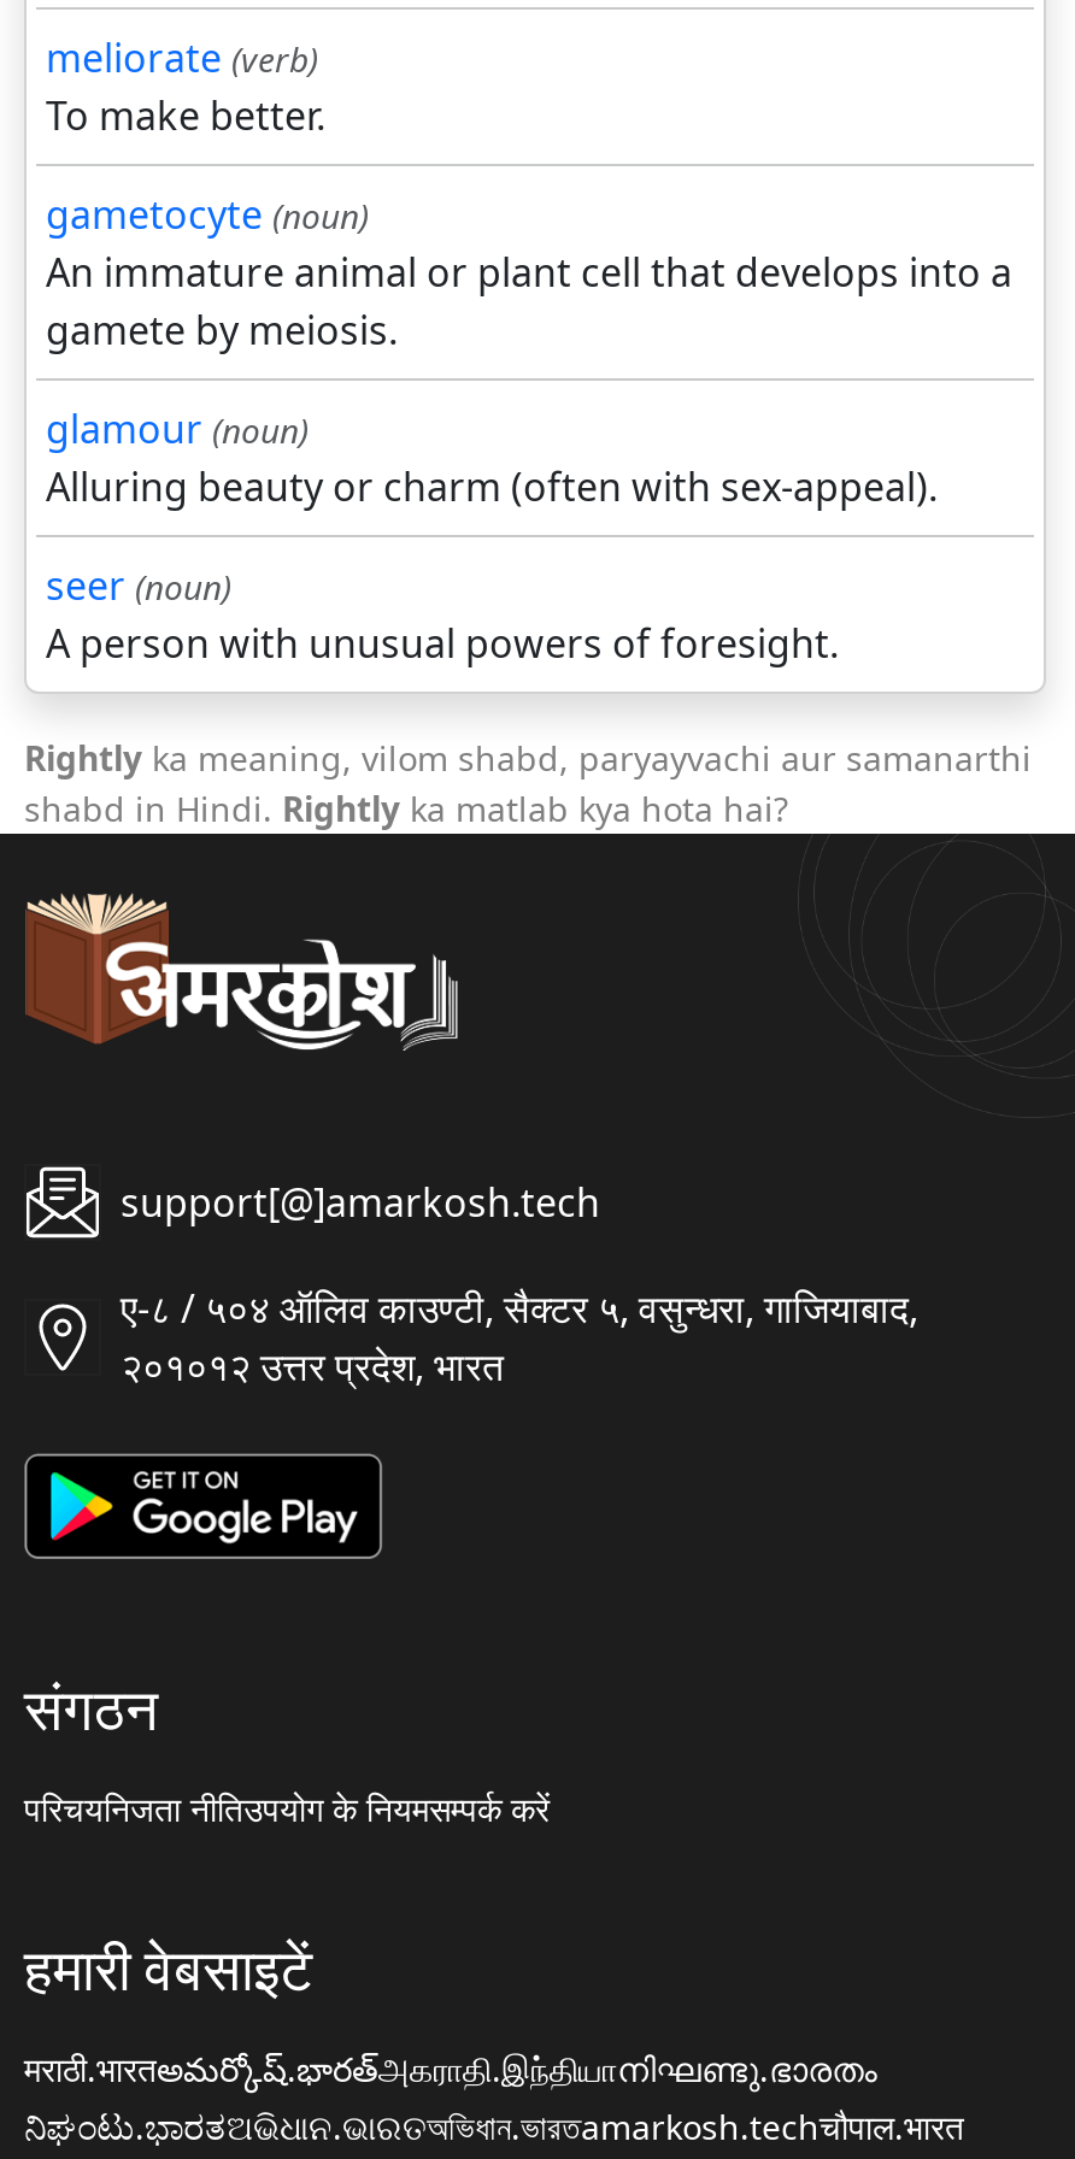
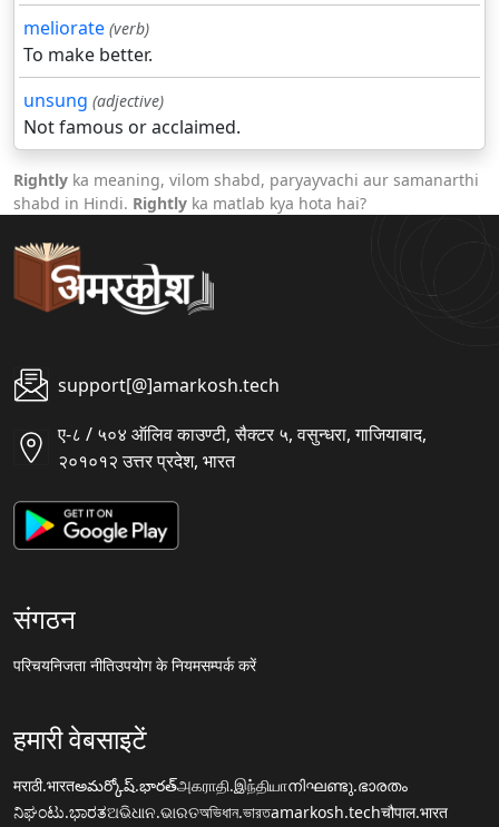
[46,189,1012,671] gametocyte (noun) | An immature animal or plant cell that develops into a | gamete by meiosis. | glamour (noun) | Alluring beauty or charm (often with sex-appeal). | seer (noun) | A person with unusual powers of foresight. -> [23,88,241,140] unsung (adjective) | Not famous or acclaimed.

